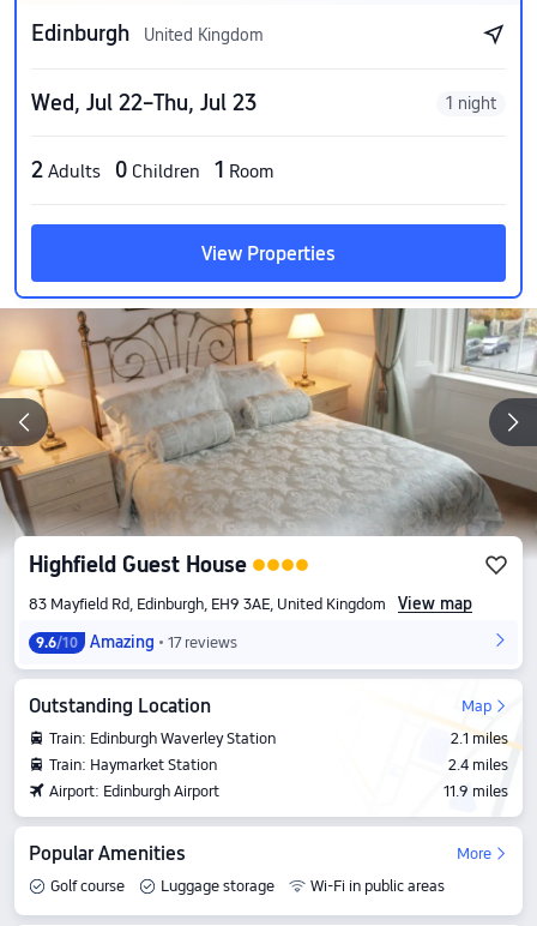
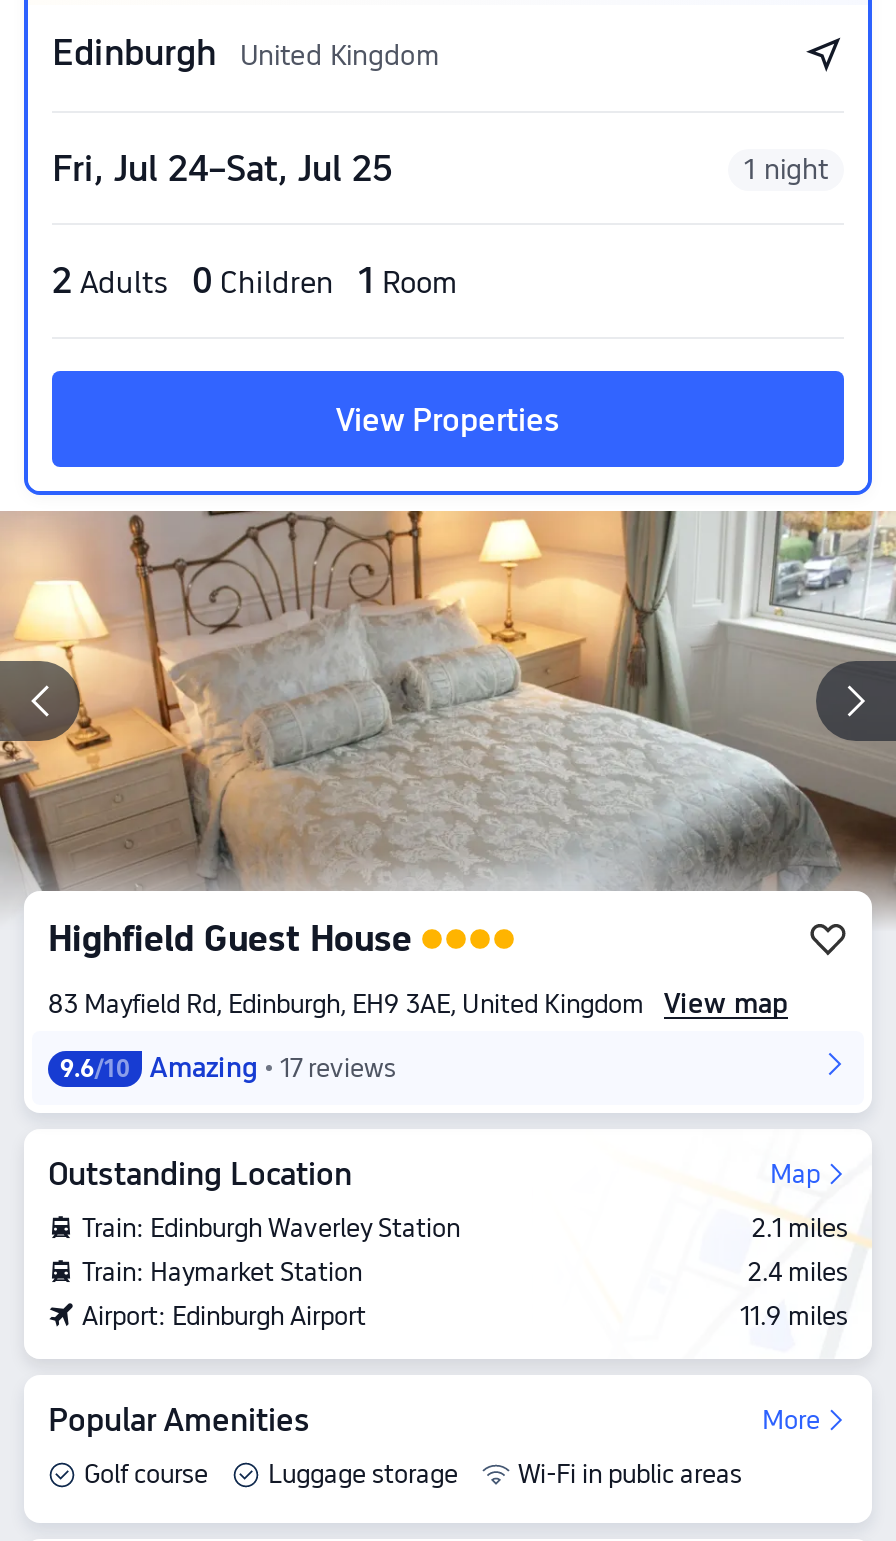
[31,90,257,115] Wed, Jul 22–Thu, Jul 23 -> [52,147,392,189] Fri, Jul 24–Sat, Jul 25

